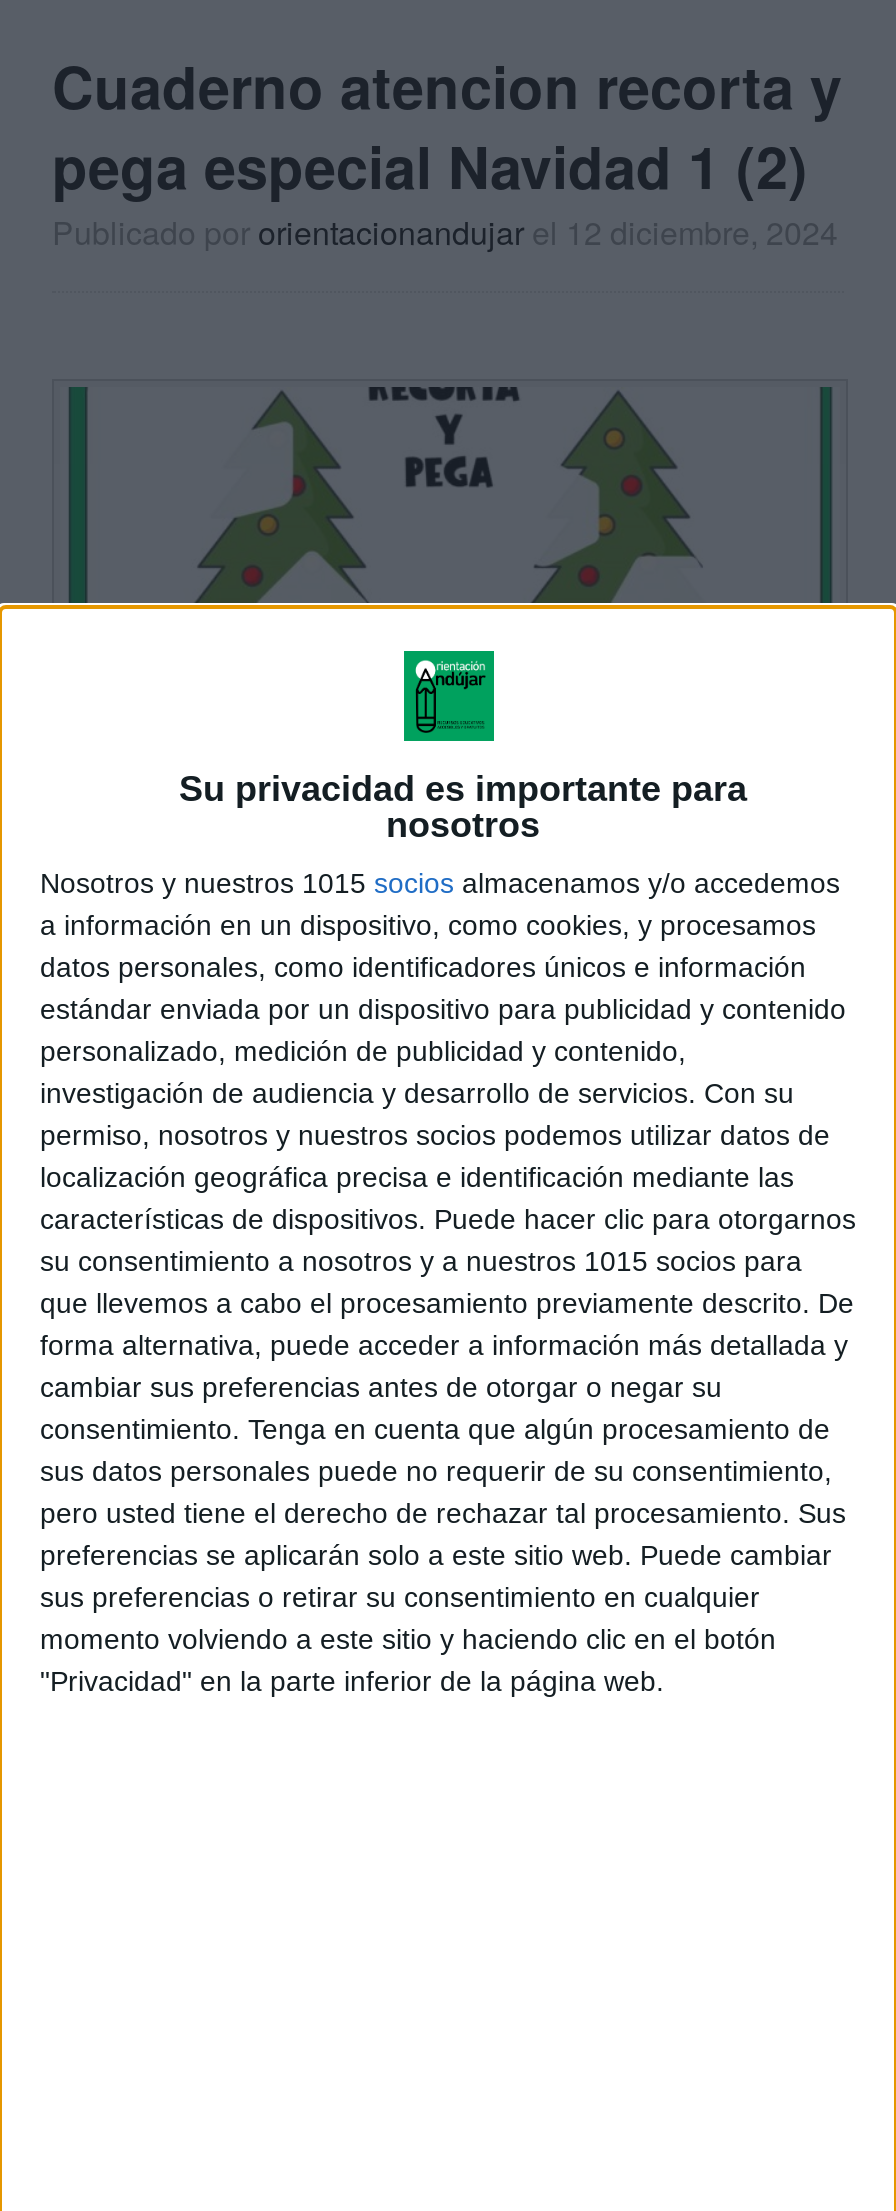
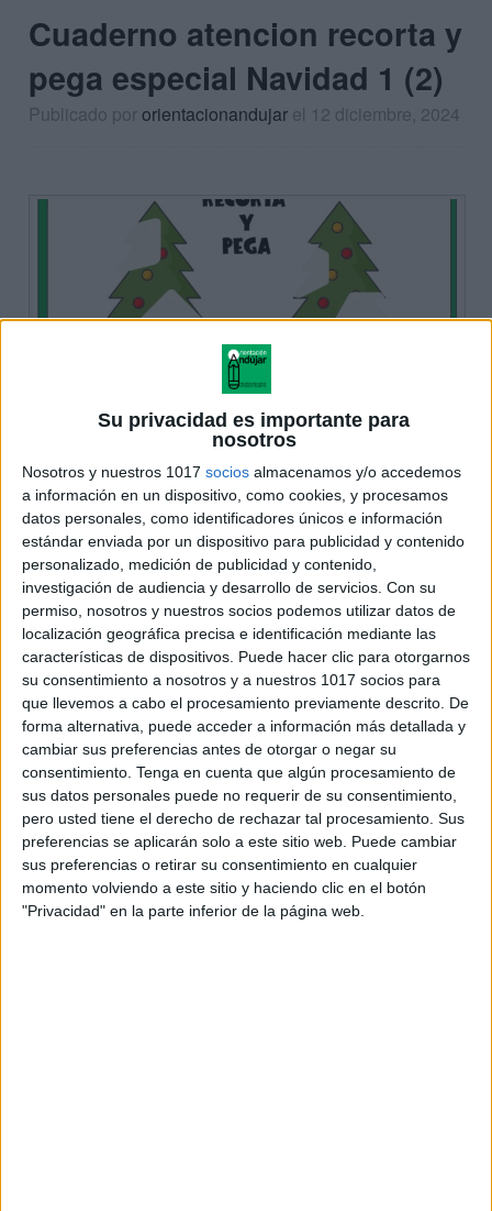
[40,866,840,898] Nosotros y nuestros 1015 socios almacenamos y/o accedemos -> [22,463,461,480] Nosotros y nuestros 1017 socios almacenamos y/o accedemos
[40,1244,802,1276] su consentimiento a nosotros y a nuestros 1015 socios para -> [22,670,440,688] su consentimiento a nosotros y a nuestros 1017 socios para

